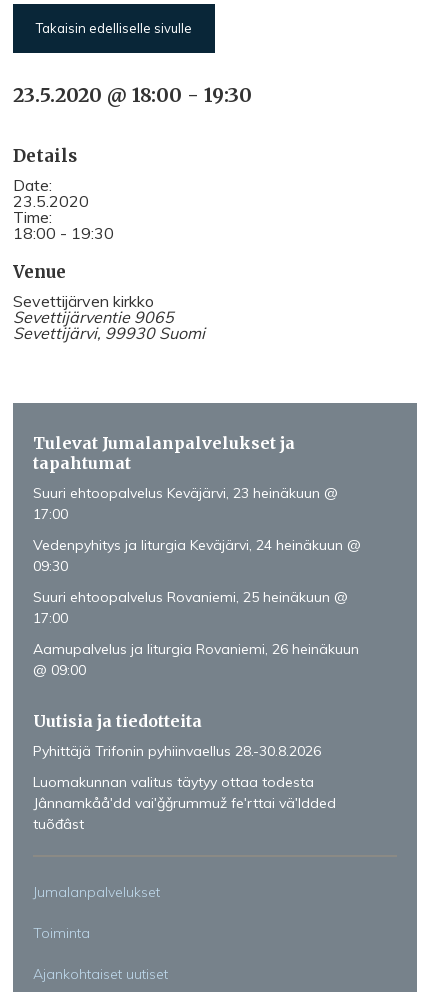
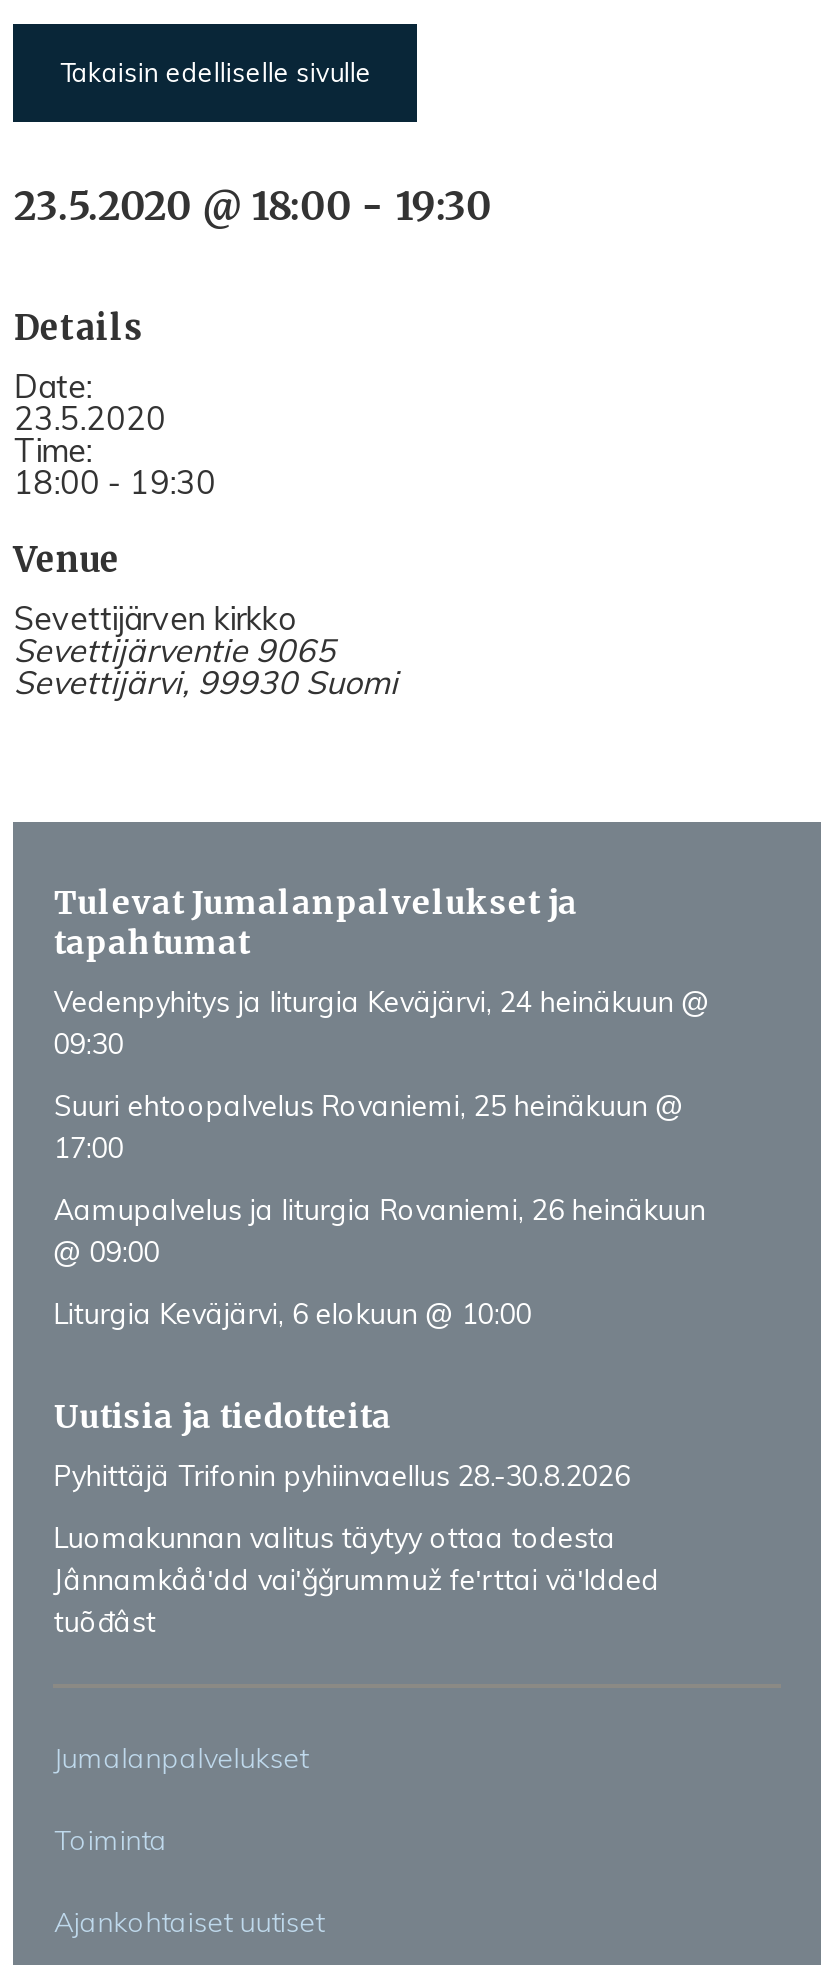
[33,484,338,523] Suuri ehtoopalvelus Keväjärvi, 23 heinäkuun @ | 17:00 -> none
moved [33,536,361,679] -> [54,984,710,1270]: Vedenpyhitys ja liturgia Keväjärvi, 24 heinäkuun @ | 09:30 | Suuri ehtoopalvelus Rovaniemi, 25 heinäkuun @ | 17:00 | Aamupalvelus ja liturgia Rovaniemi, 26 heinäkuun | @ 09:00
none -> [54,1296,532,1332] Liturgia Keväjärvi, 6 elokuun @ 10:00

